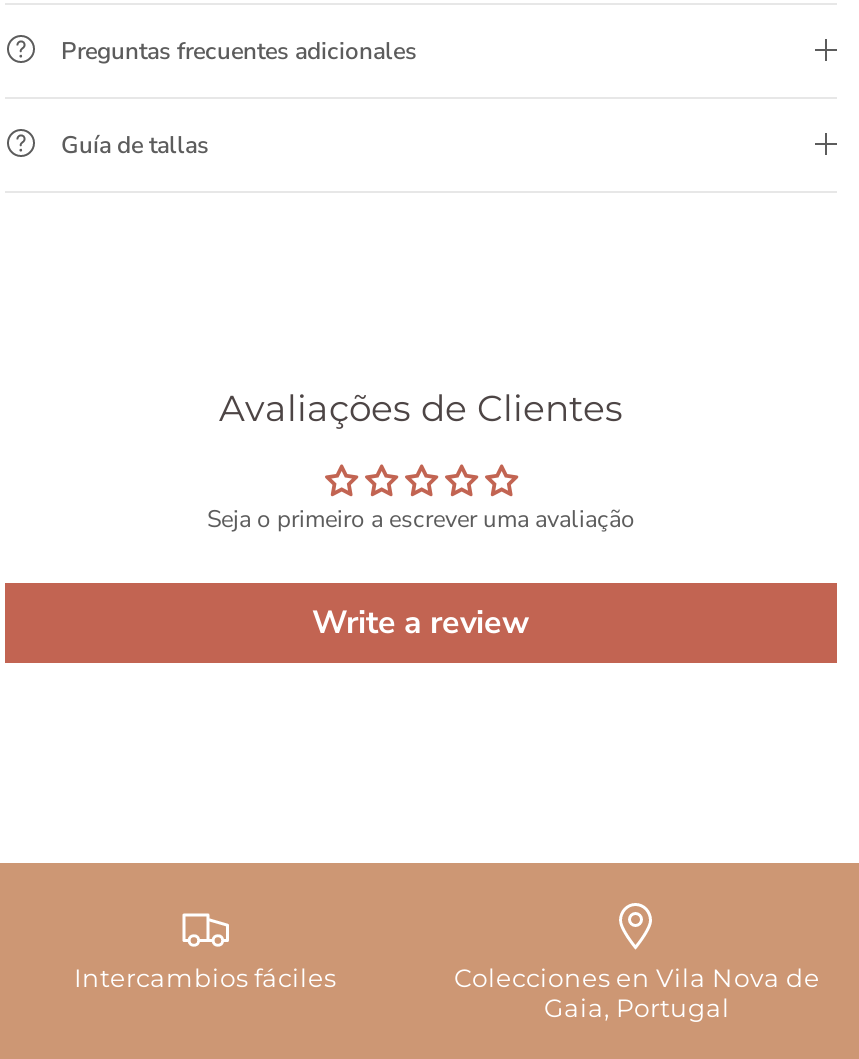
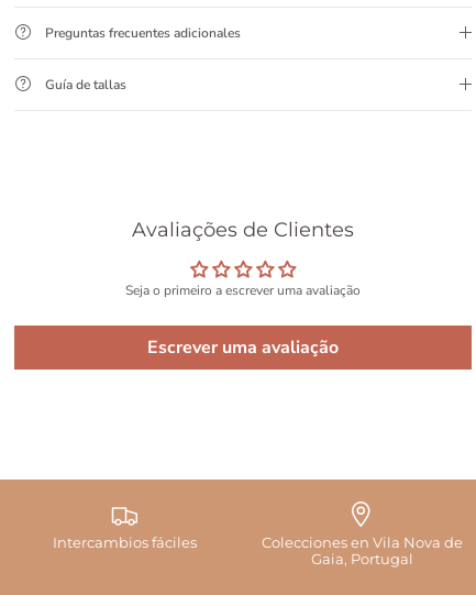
[312,600,530,644] Write a review -> [147,335,339,359] Escrever uma avaliação

